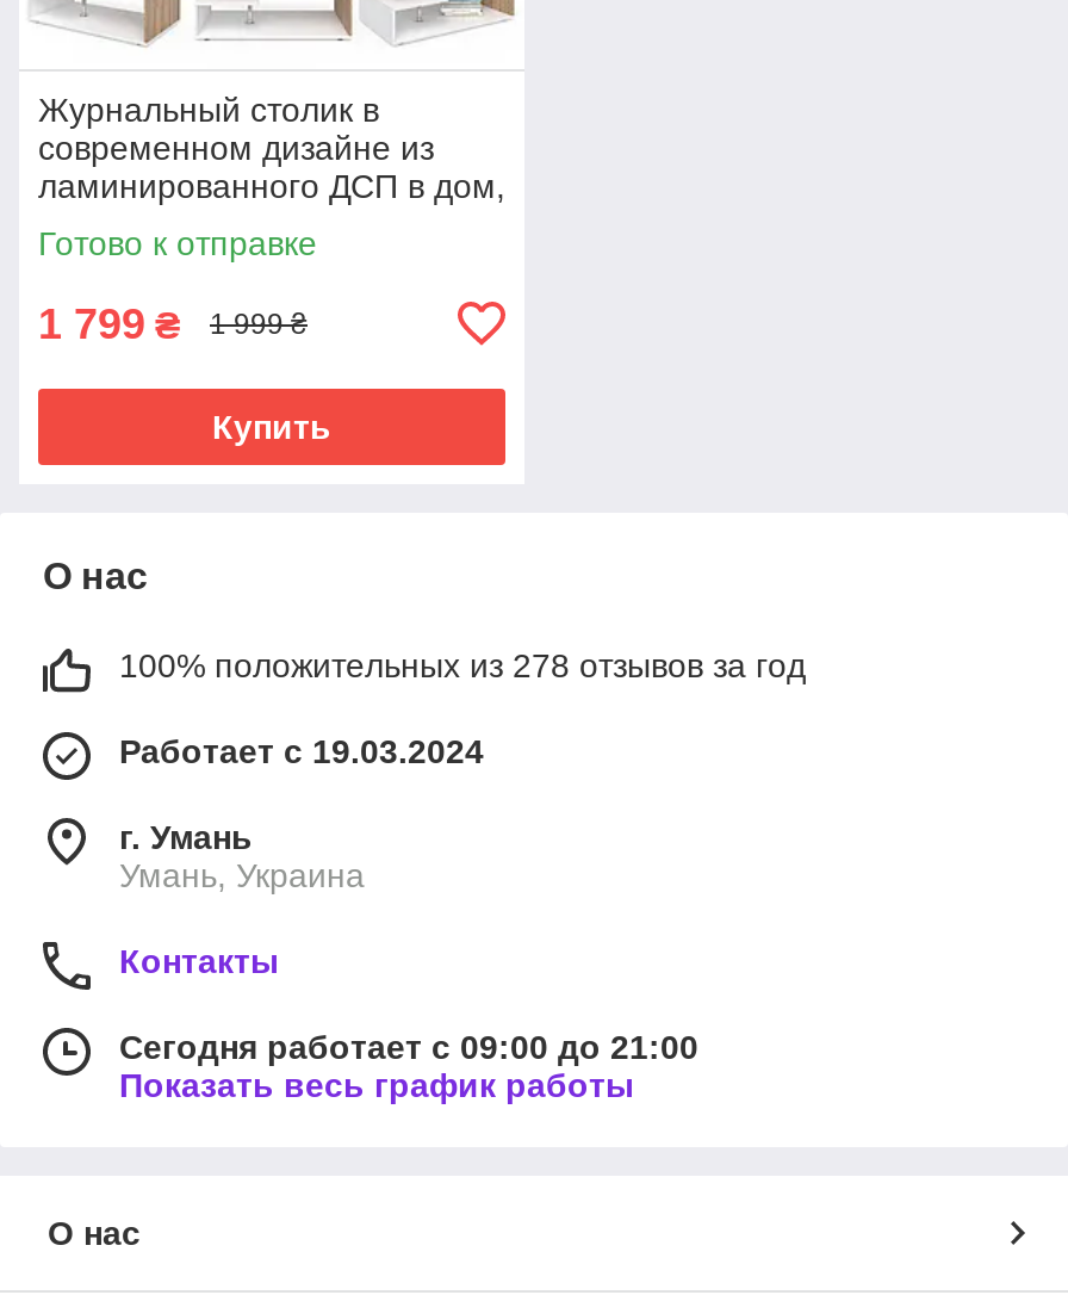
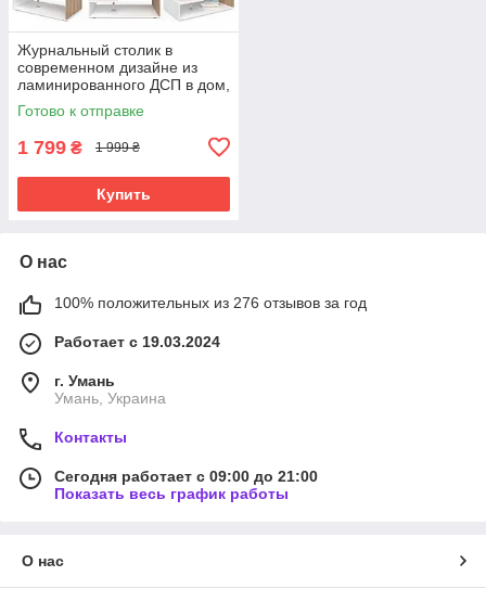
[119,646,806,684] 100% положительных из 278 отзывов за год -> [54,294,367,311] 100% положительных из 276 отзывов за год

